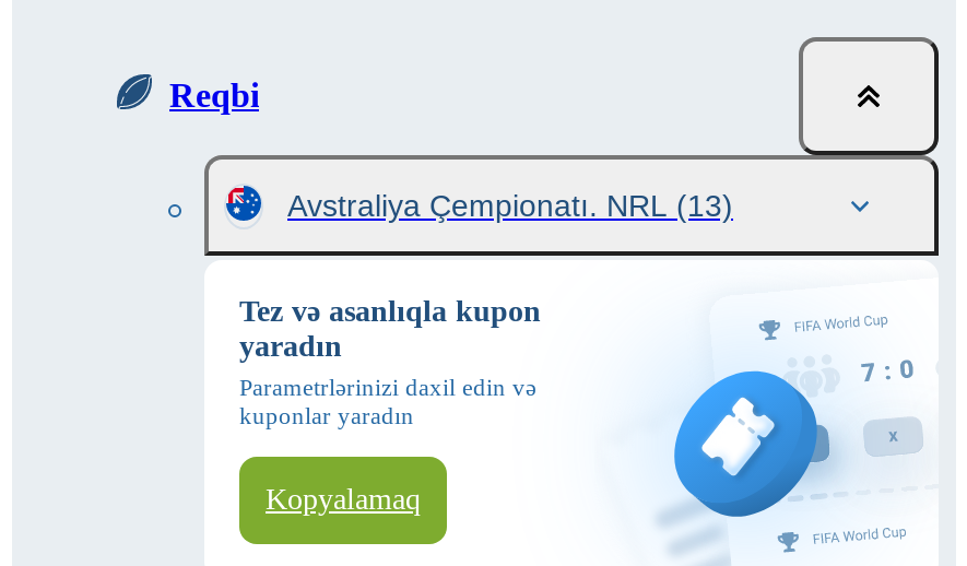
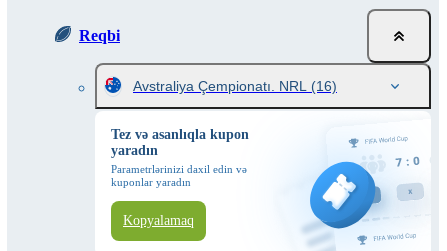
[287,188,733,223] Avstraliya Çempionatı. NRL (13) -> [133,78,337,94] Avstraliya Çempionatı. NRL (16)

